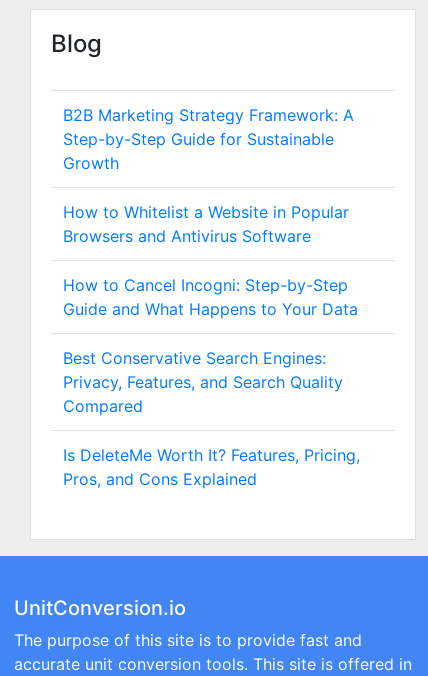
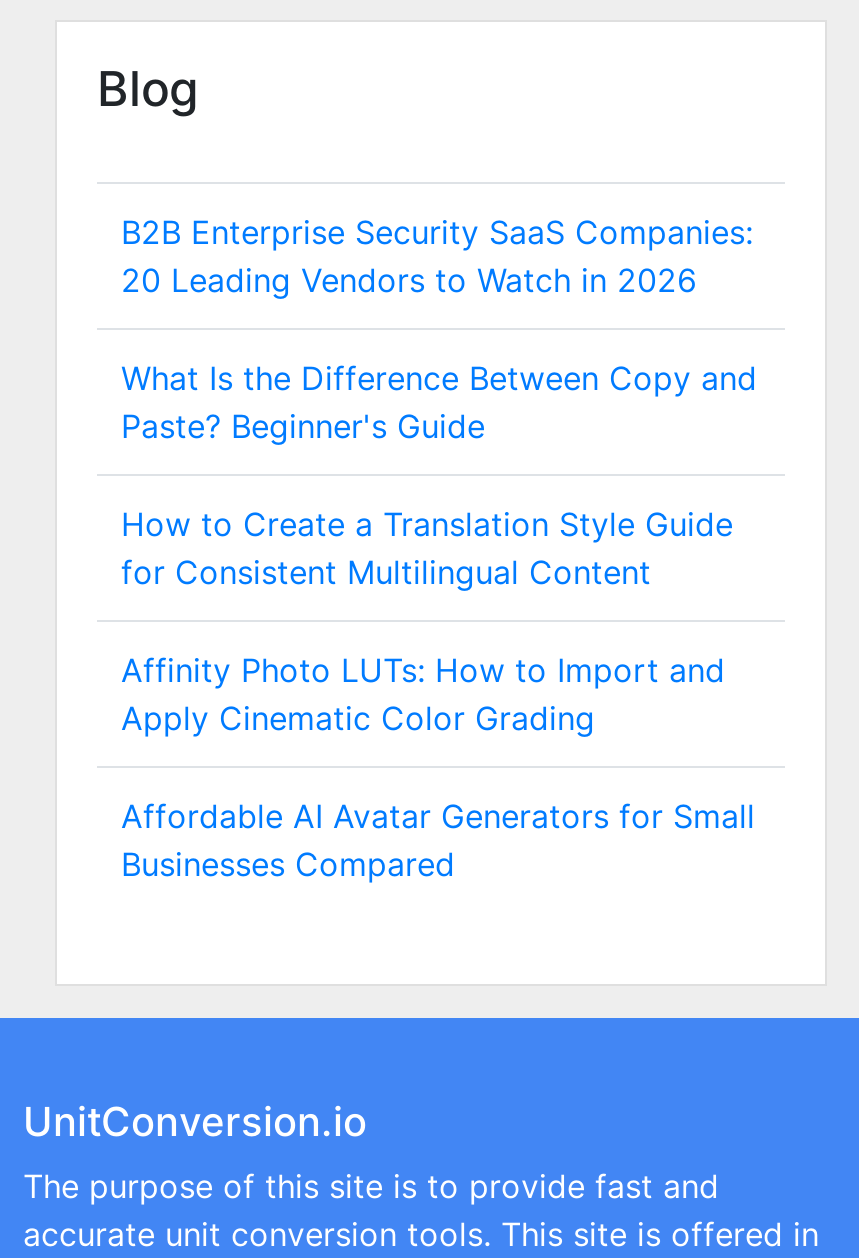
[63,105,354,173] B2B Marketing Strategy Framework: A | Step-by-Step Guide for Sustainable | Growth -> [121,212,753,300] B2B Enterprise Security SaaS Companies: | 20 Leading Vendors to Watch in 2026
[63,202,349,246] How to Whitelist a Website in Popular | Browsers and Antivirus Software -> [121,358,757,446] What Is the Difference Between Copy and | Paste? Beginner's Guide
[63,275,358,319] How to Cancel Incogni: Step-by-Step | Guide and What Happens to Your Data -> [121,504,733,592] How to Create a Translation Style Guide | for Consistent Multilingual Content
[63,348,343,416] Best Conservative Search Engines: | Privacy, Features, and Search Quality | Compared -> [121,650,725,738] Affinity Photo LUTs: How to Import and | Apply Cinematic Color Grading
[63,445,360,489] Is DeleteMe Worth It? Features, Pricing, | Pros, and Cons Explained -> [121,796,755,884] Affordable AI Avatar Generators for Small | Businesses Compared

